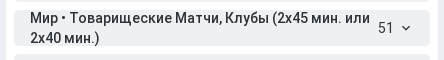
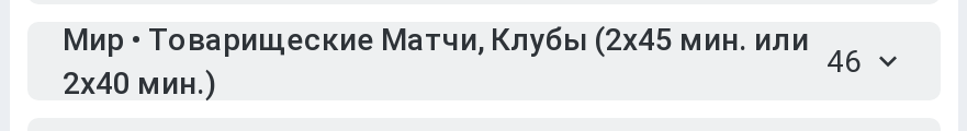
[378,20,394,36] 51 -> [827,44,862,79] 46

